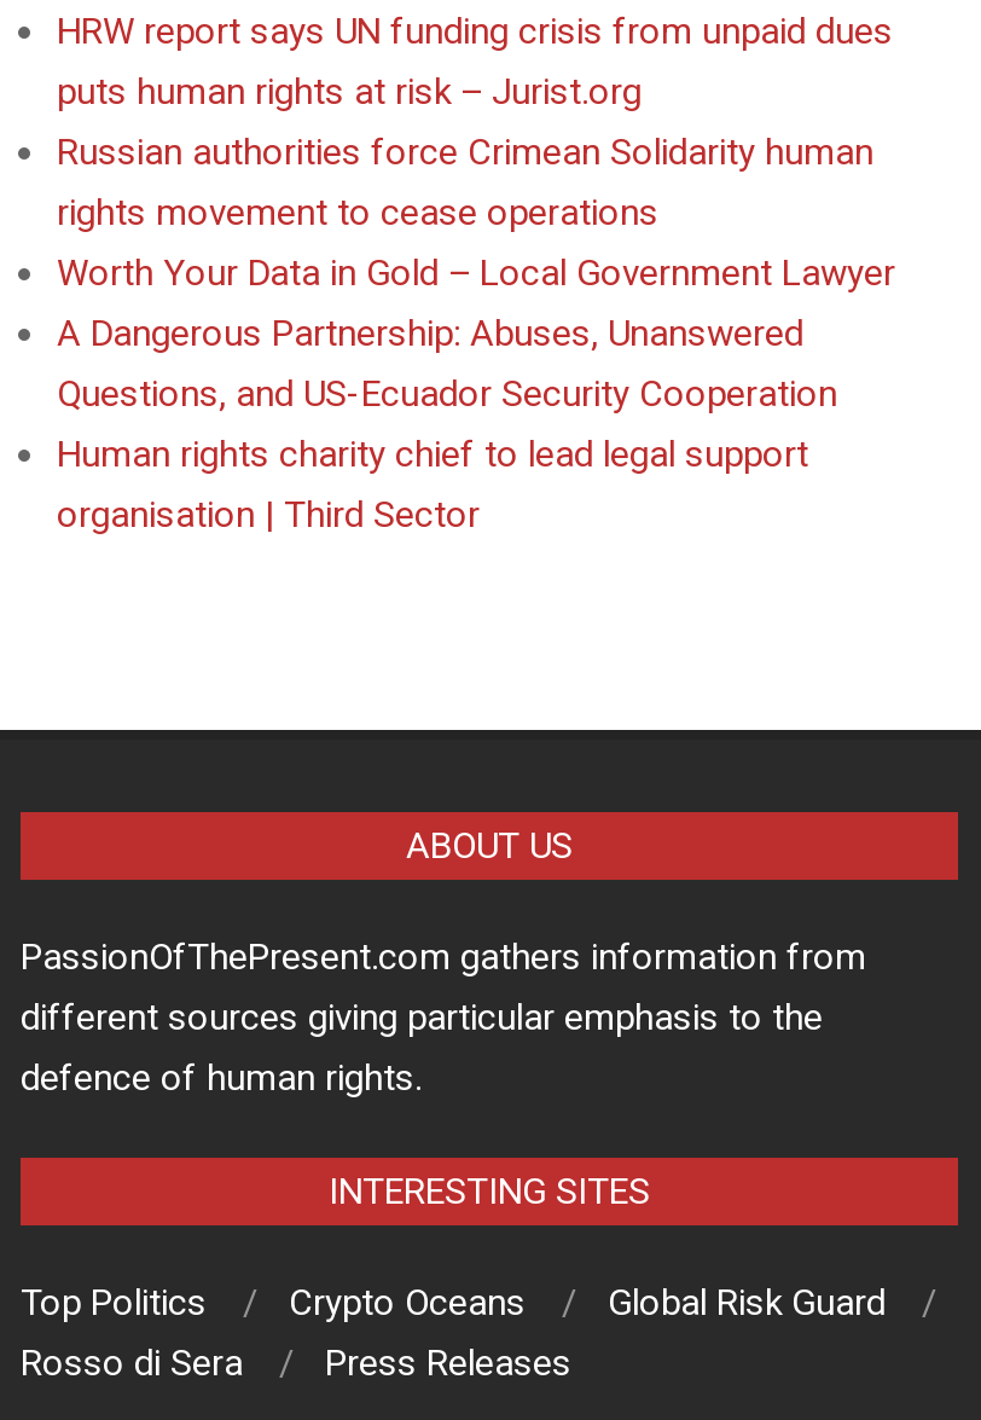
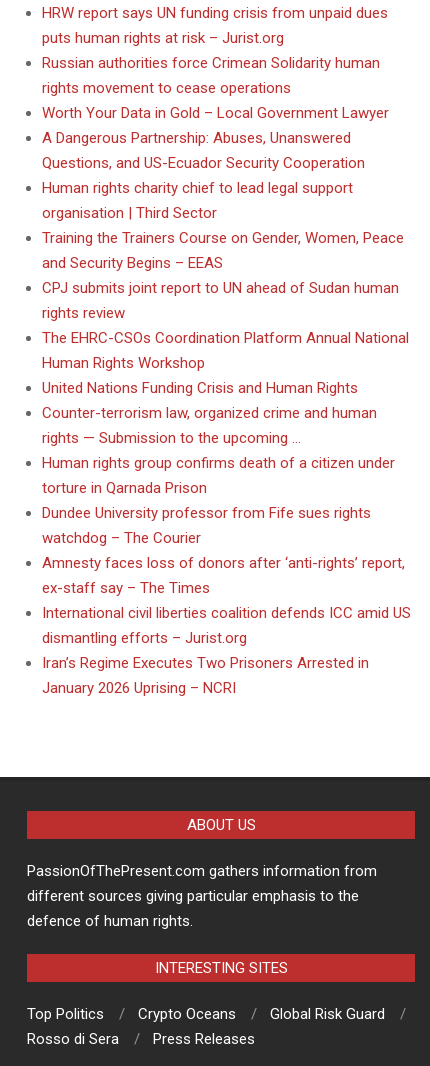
none -> [42,229,411,697] Training the Trainers Course on Gender, Women, Peace | and Security Begins – EEAS | CPJ submits joint report to UN ahead of Sudan human | rights review | The EHRC-CSOs Coordination Platform Annual National | Human Rights Workshop | United Nations Funding Crisis and Human Rights | Counter-terrorism law, organized crime and human | rights — Submission to the upcoming … | Human rights group confirms death of a citizen under | torture in Qarnada Prison | Dundee University professor from Fife sues rights | watchdog – The Courier | Amnesty faces loss of donors after ‘anti-rights’ report, | ex-staff say – The Times | International civil liberties coalition defends ICC amid US | dismantling efforts – Jurist.org | Iran’s Regime Executes Two Prisoners Arrested in | January 2026 Uprising – NCRI

